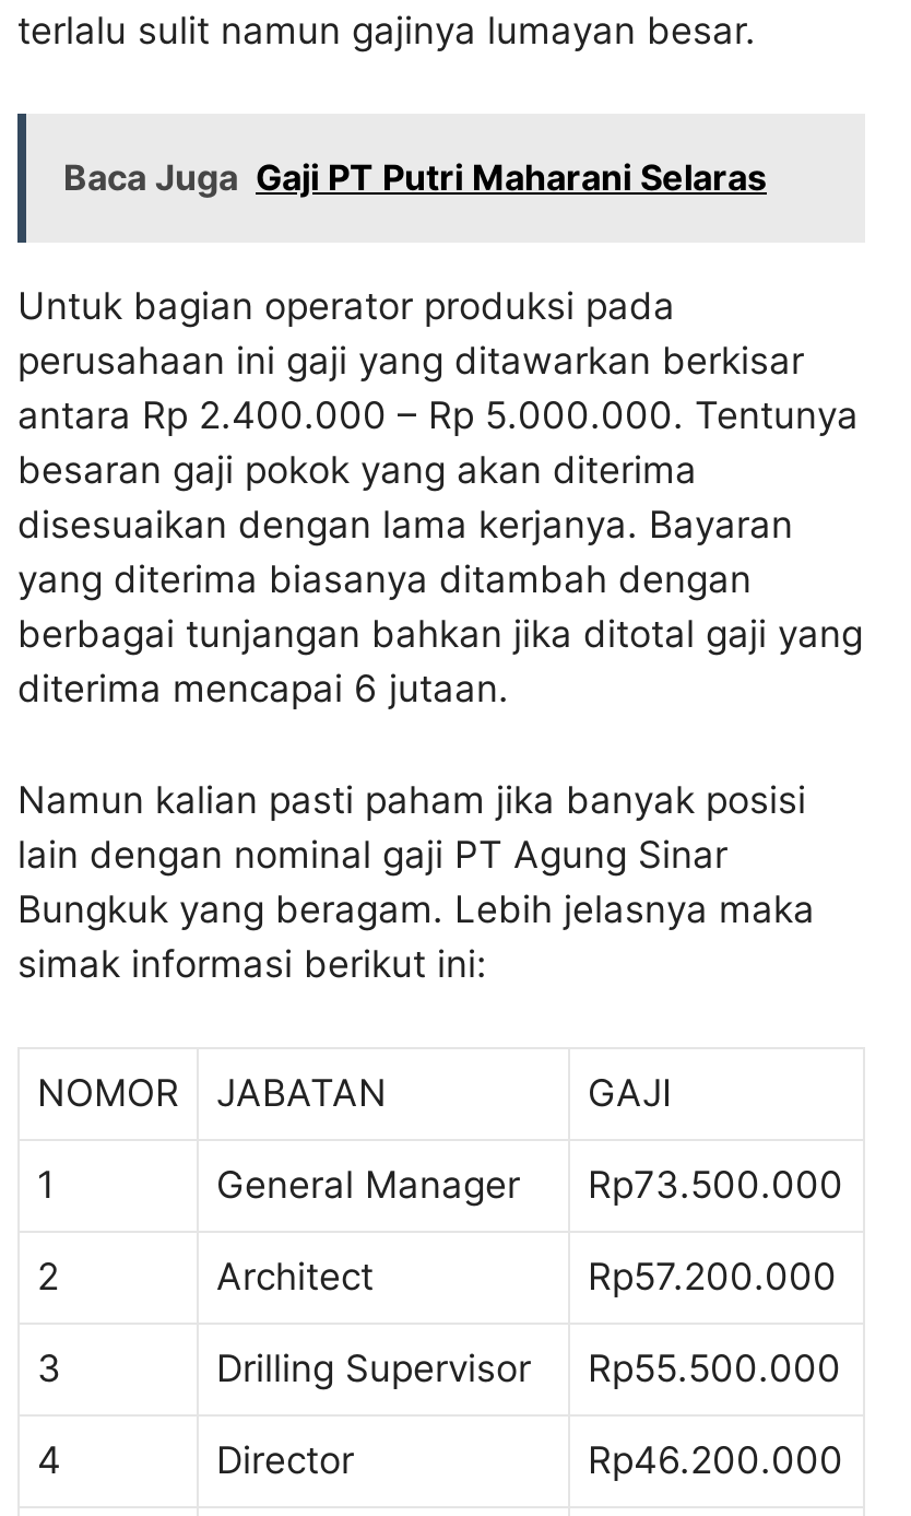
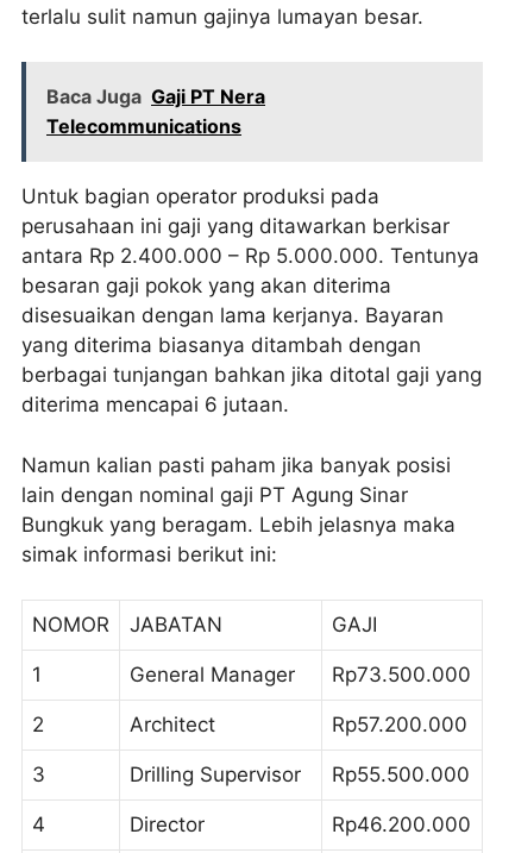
[63,155,767,199] Baca Juga Gaji PT Putri Maharani Selaras -> [46,84,265,138] Baca Juga Gaji PT Nera | Telecommunications

